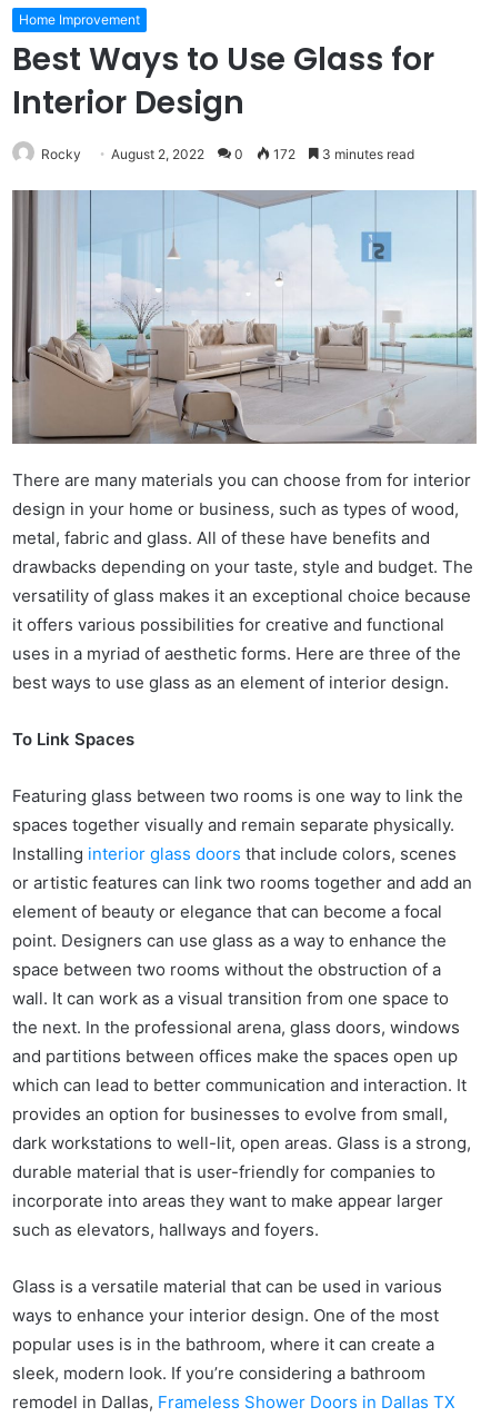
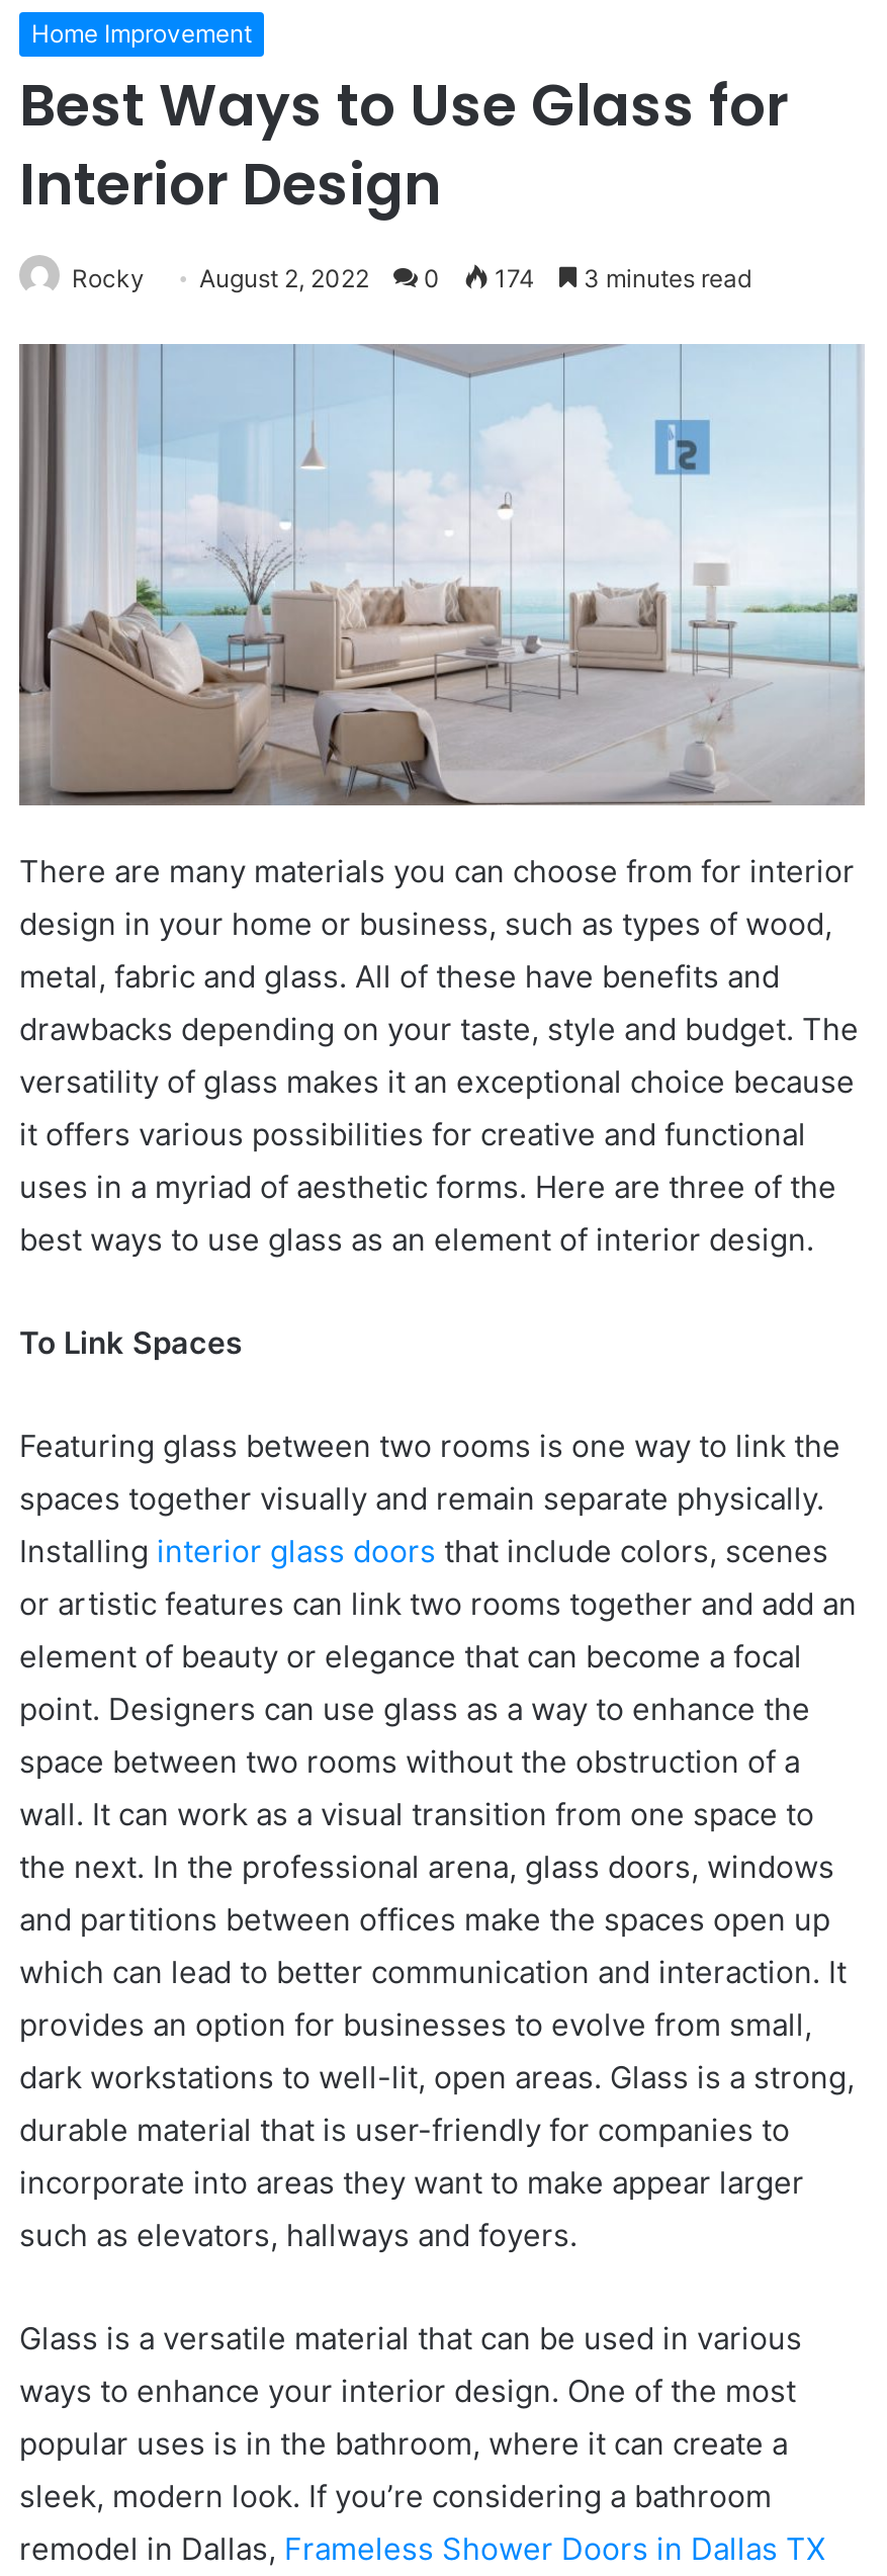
[41,146,414,162] Rocky August 2, 2022 0 172 3 minutes read -> [72,263,751,293] Rocky August 2, 2022 0 174 3 minutes read

